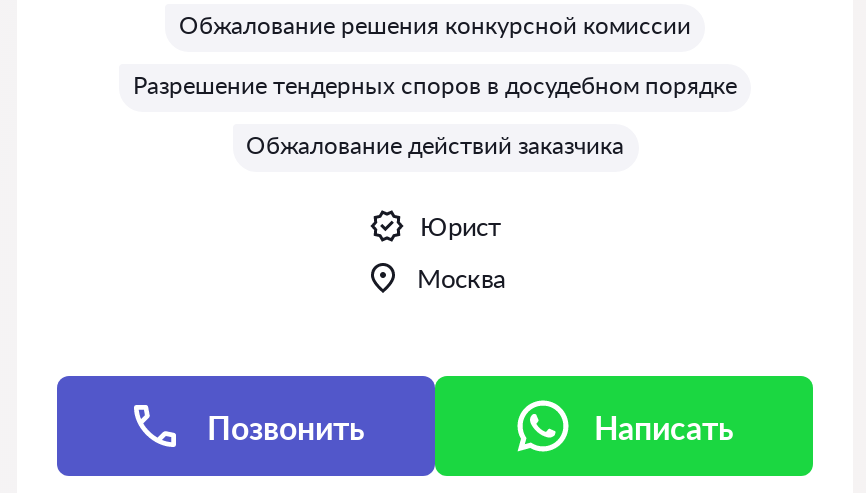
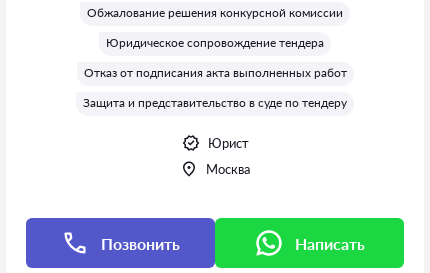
[133,70,737,160] Разрешение тендерных споров в досудебном порядке | Обжалование действий заказчика -> [83,35,347,110] Юридическое сопровождение тендера | Отказ от подписания акта выполненных работ | Защита и представительство в суде по тендеру

